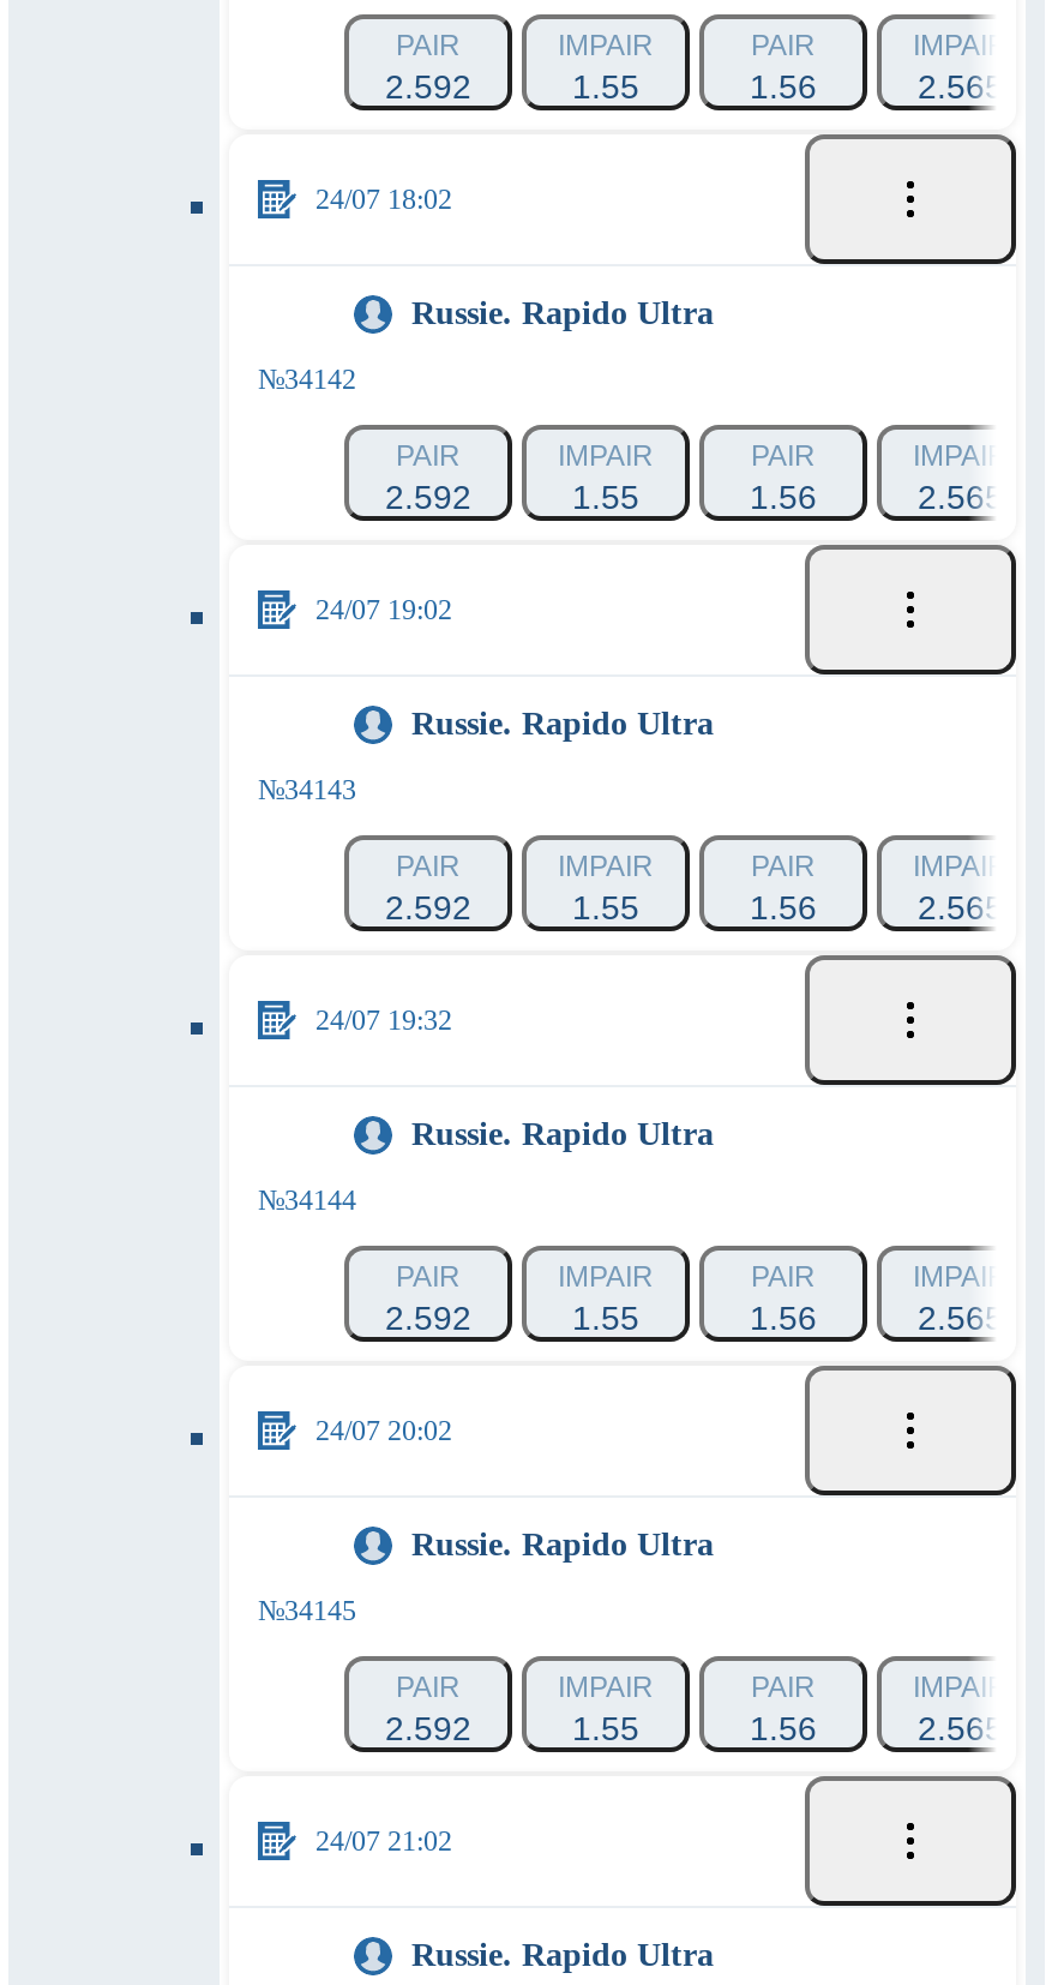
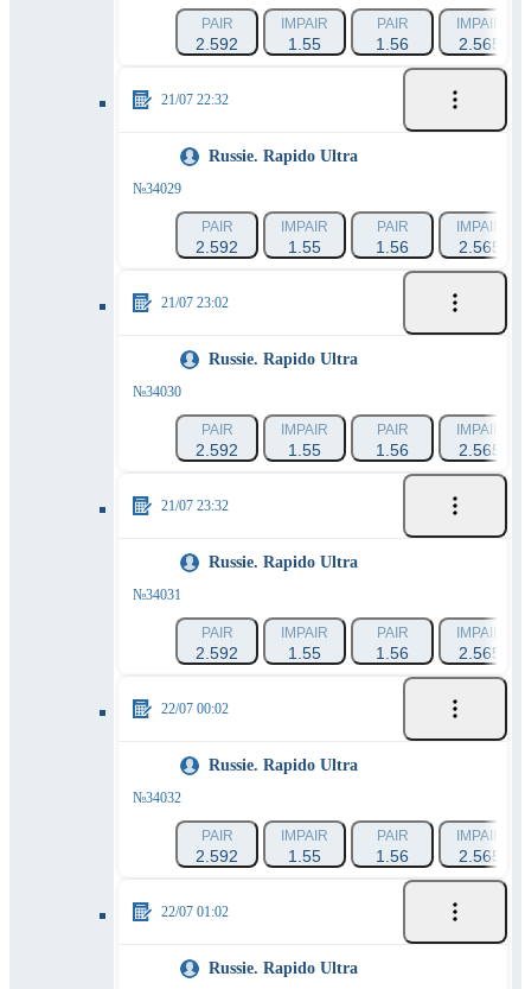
[315,182,452,216] 24/07 18:02 -> [161,91,229,108] 21/07 22:32
[258,362,356,396] №34142 -> [133,180,181,197] №34029
[315,593,452,626] 24/07 19:02 -> [161,294,229,311] 21/07 23:02
[258,773,356,806] №34143 -> [133,383,181,400] №34030
[315,1003,452,1037] 24/07 19:32 -> [161,497,229,514] 21/07 23:32
[258,1183,356,1217] №34144 -> [133,587,181,603] №34031
[315,1414,452,1447] 24/07 20:02 -> [161,700,229,717] 22/07 00:02
[258,1594,356,1627] №34145 -> [133,790,181,806] №34032
[315,1824,452,1858] 24/07 21:02 -> [161,904,229,920] 22/07 01:02

